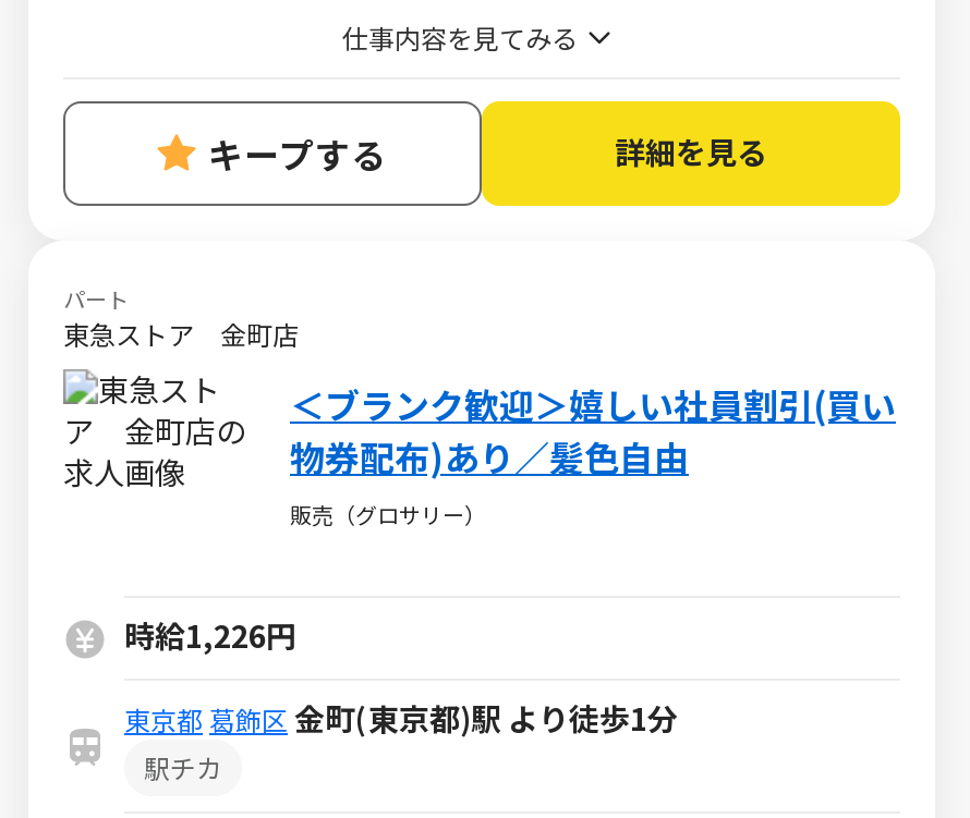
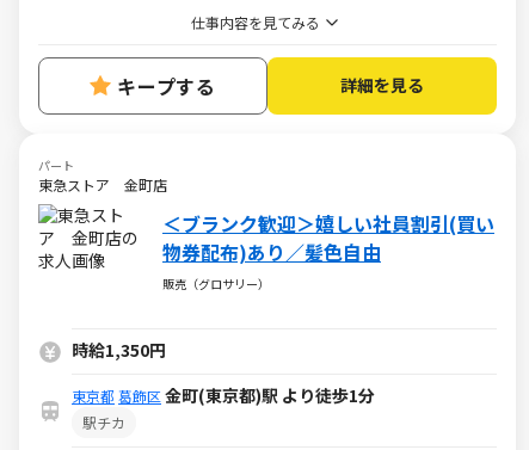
[124,612,296,656] 時給1,226円 -> [72,337,166,361] 時給1,350円

